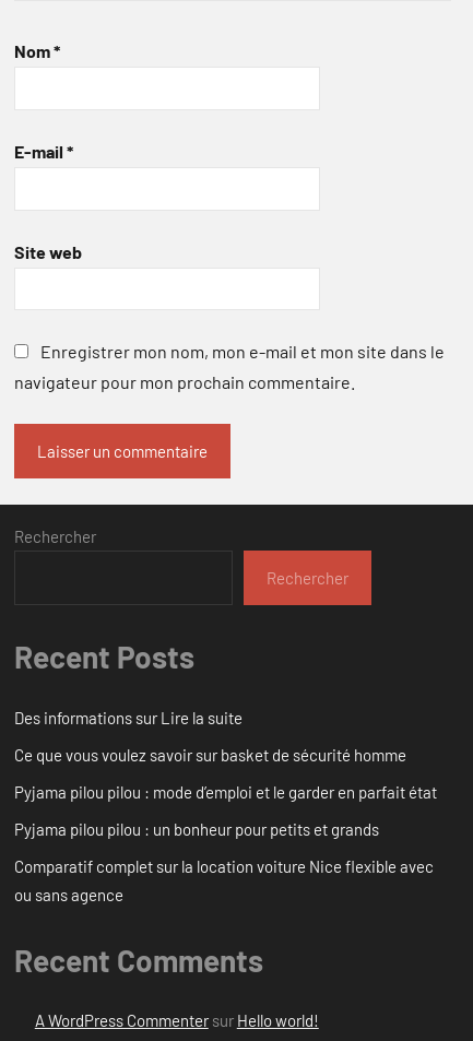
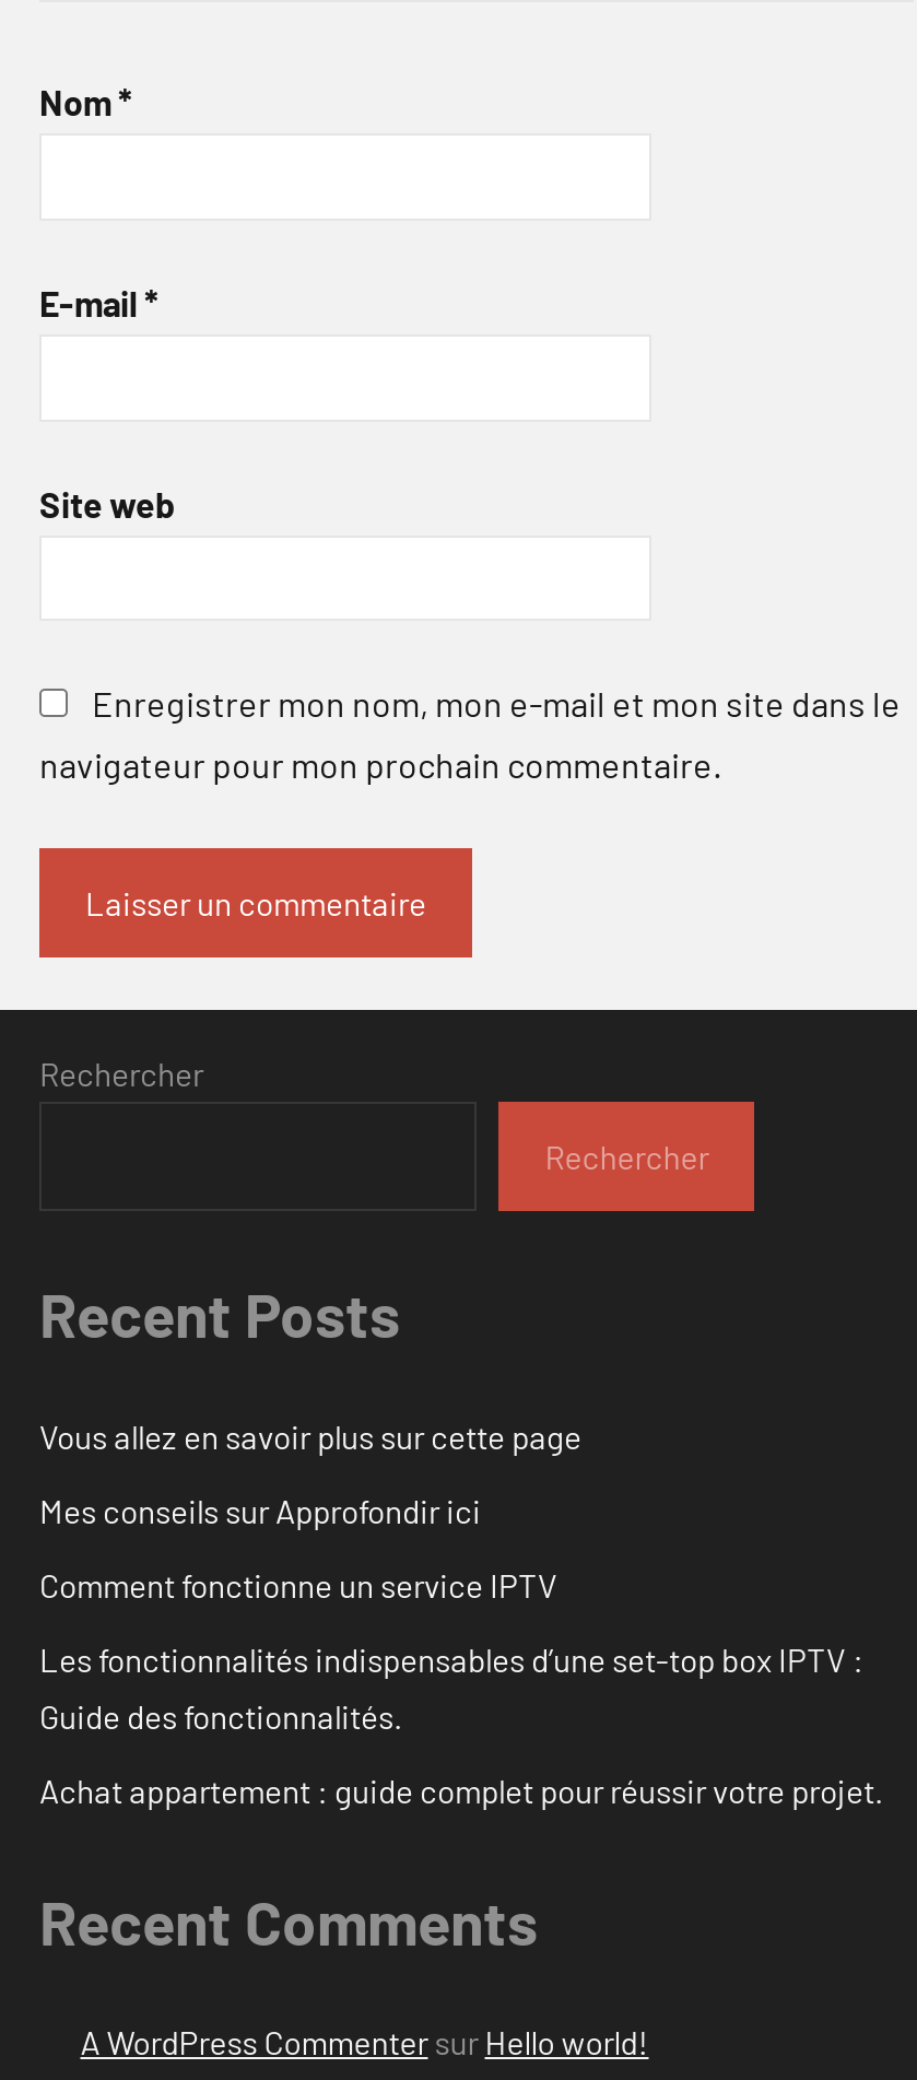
[14,708,243,727] Des informations sur Lire la suite -> [39,1416,581,1455] Vous allez en savoir plus sur cette page
[14,745,406,764] Ce que vous voulez savoir sur basket de sécurité homme -> [39,1490,481,1530] Mes conseils sur Approfondir ici
[14,782,437,802] Pyjama pilou pilou : mode d’emploi et le garder en parfait état -> [39,1565,557,1604] Comment fonctionne un service IPTV
[14,819,379,839] Pyjama pilou pilou : un bonheur pour petits et grands -> [39,1639,863,1735] Les fonctionnalités indispensables d’une set-top box IPTV : | Guide des fonctionnalités.
[14,856,434,904] Comparatif complet sur la location voiture Nice flexible avec | ou sans agence -> [39,1770,883,1810] Achat appartement : guide complet pour réussir votre projet.

